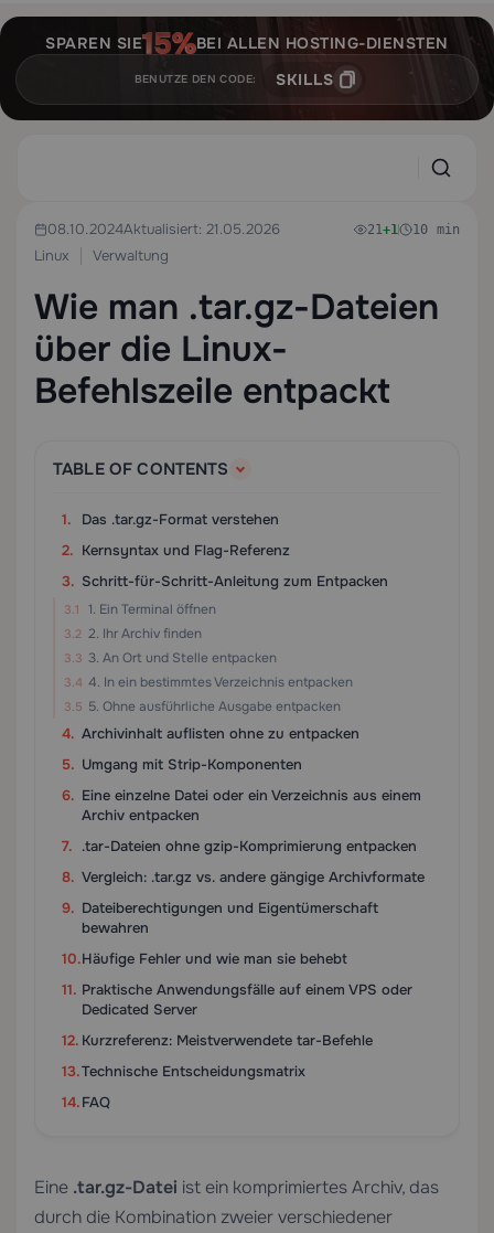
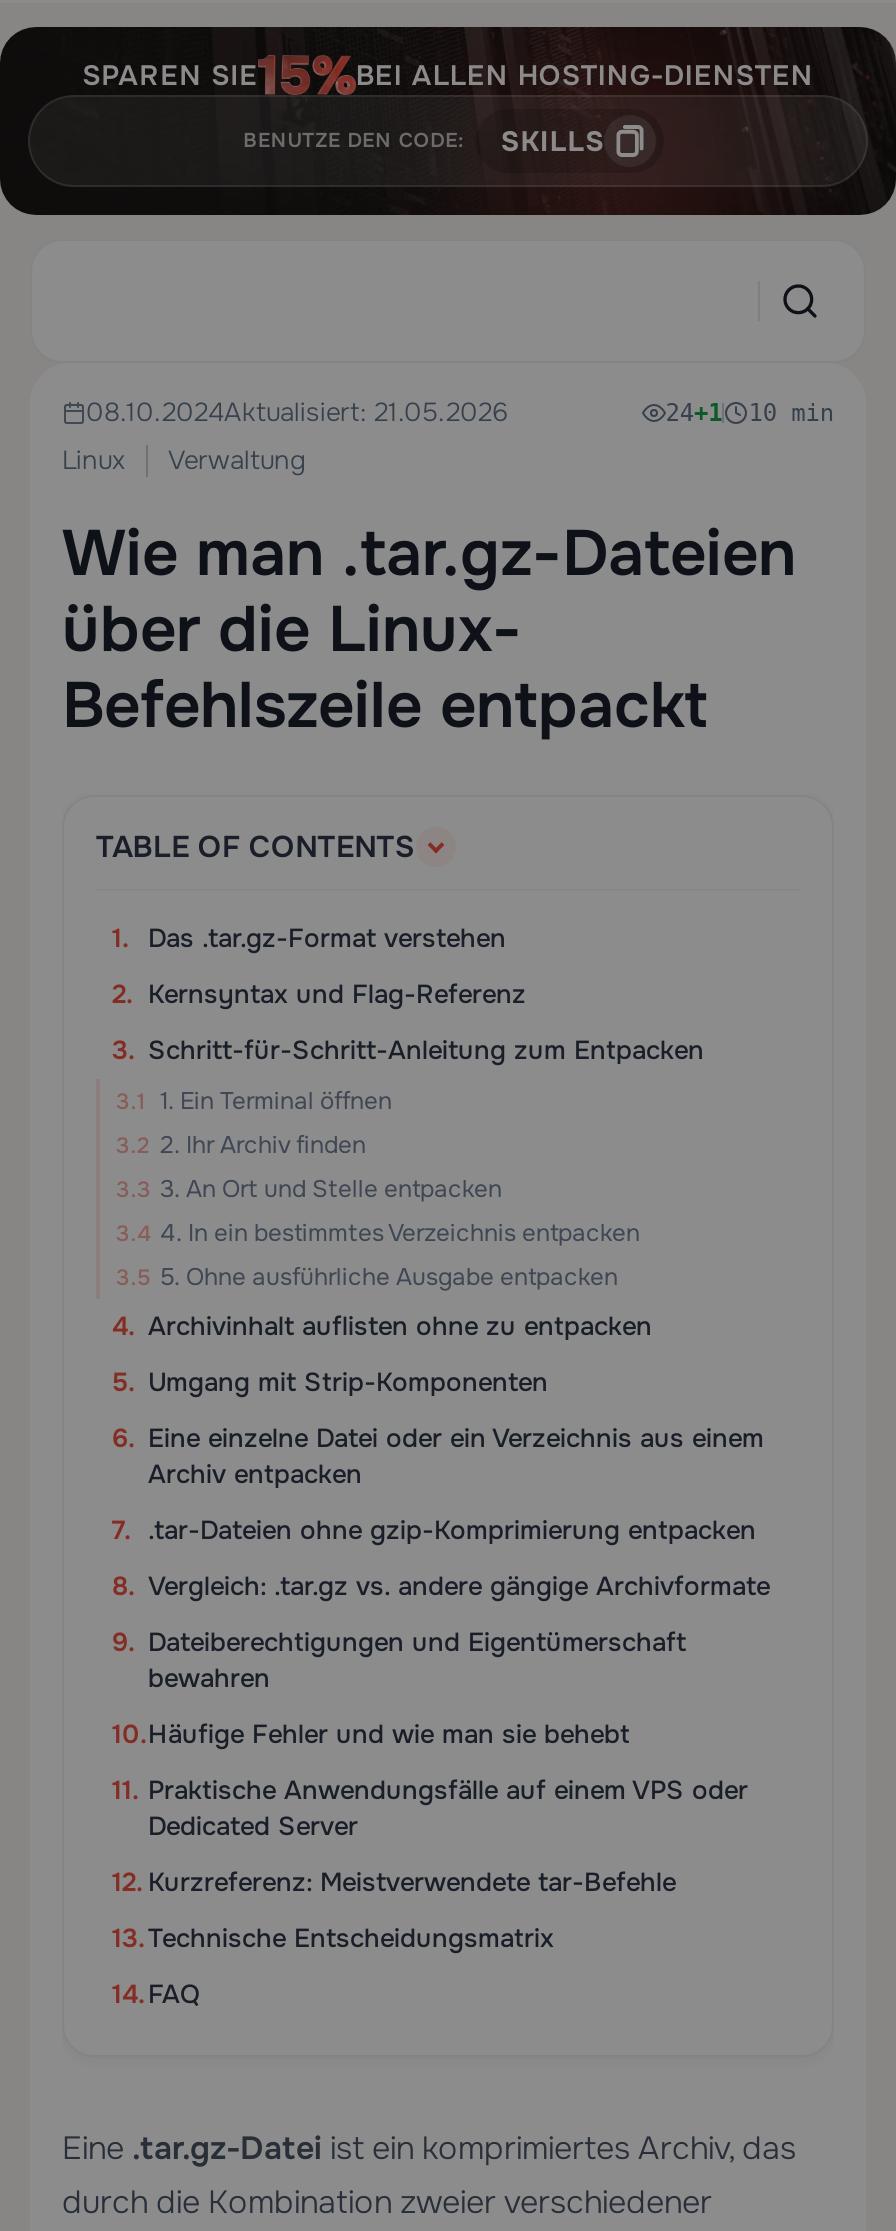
[367,221,460,237] 21+1 10 min -> [666,398,834,426] 24+1 10 min

